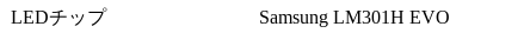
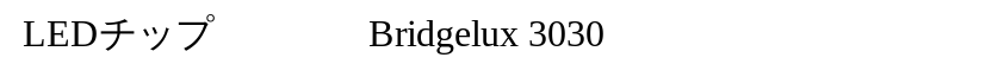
[259,7,450,27] Samsung LM301H EVO -> [368,14,605,54] Bridgelux 3030

